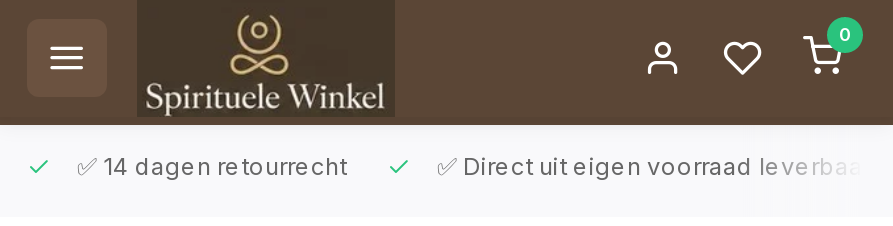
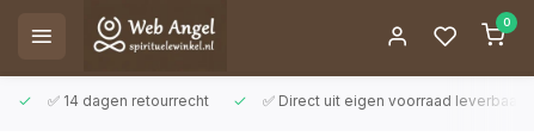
[145,15,385,117] [image] -> [90,15,231,70] [image]

